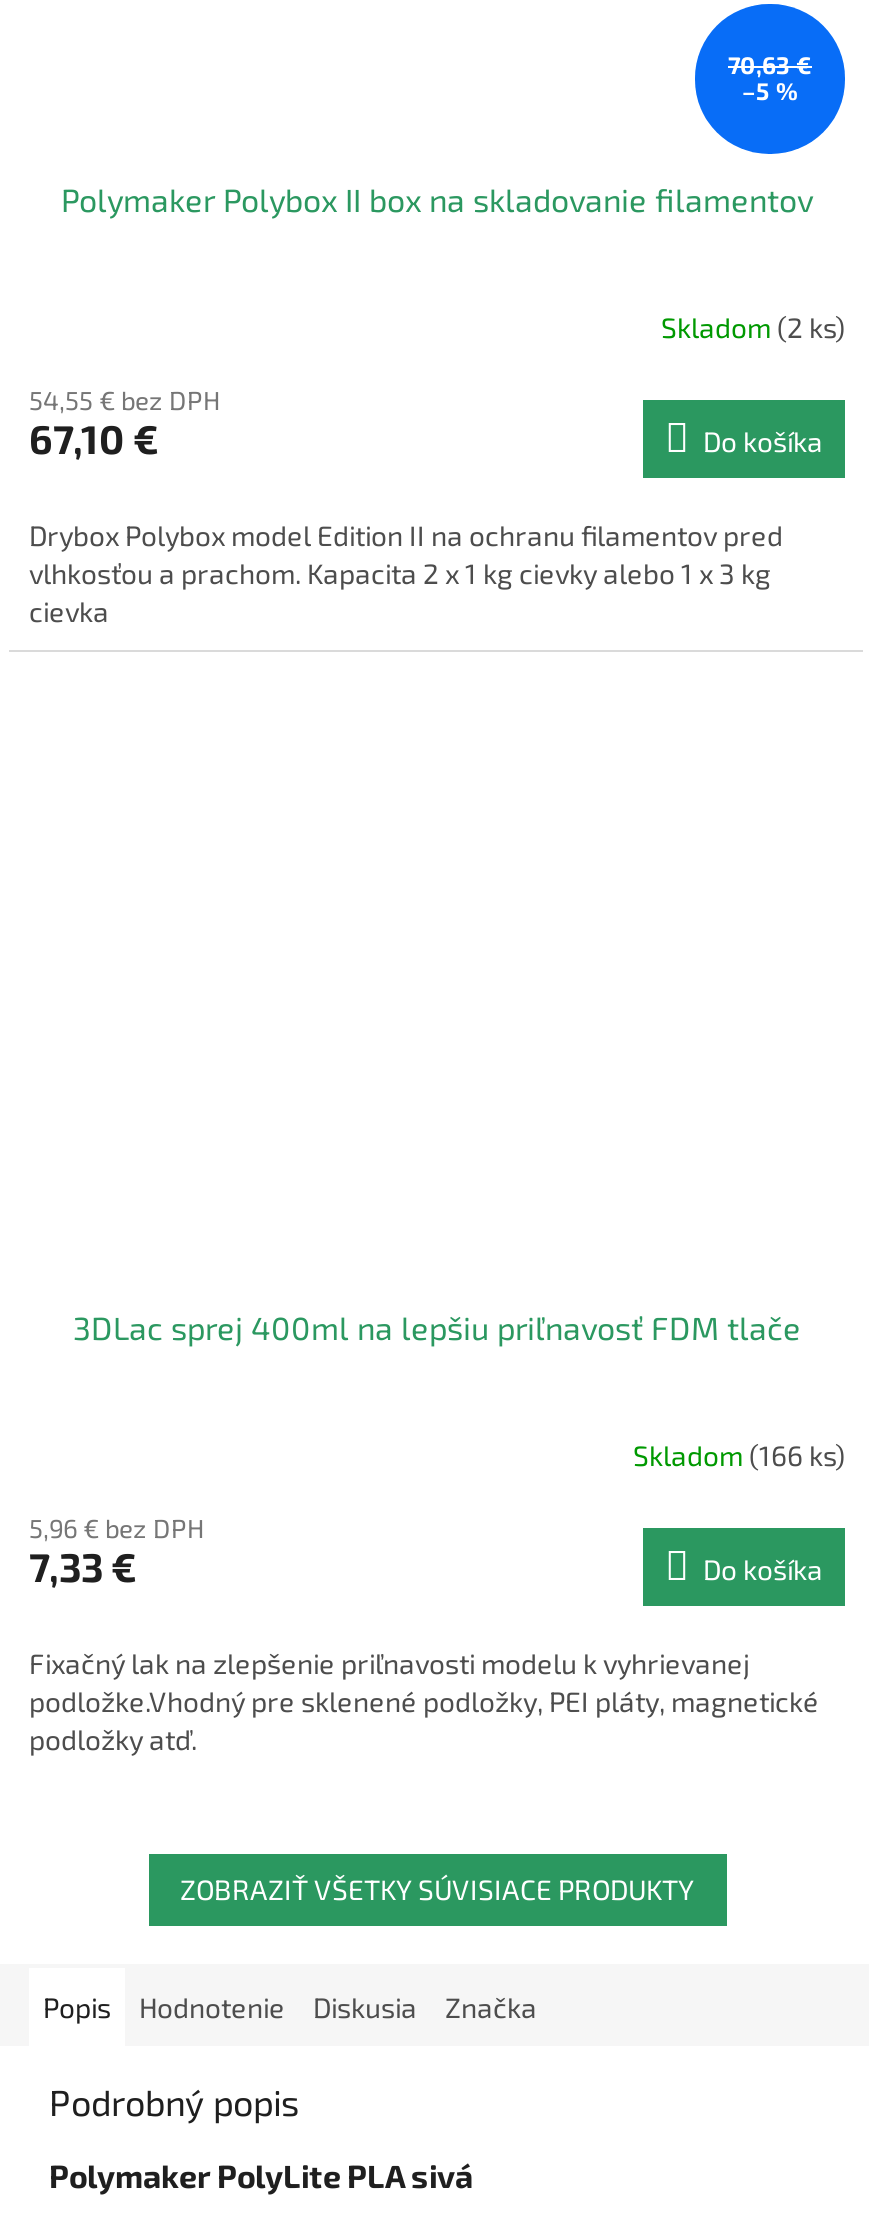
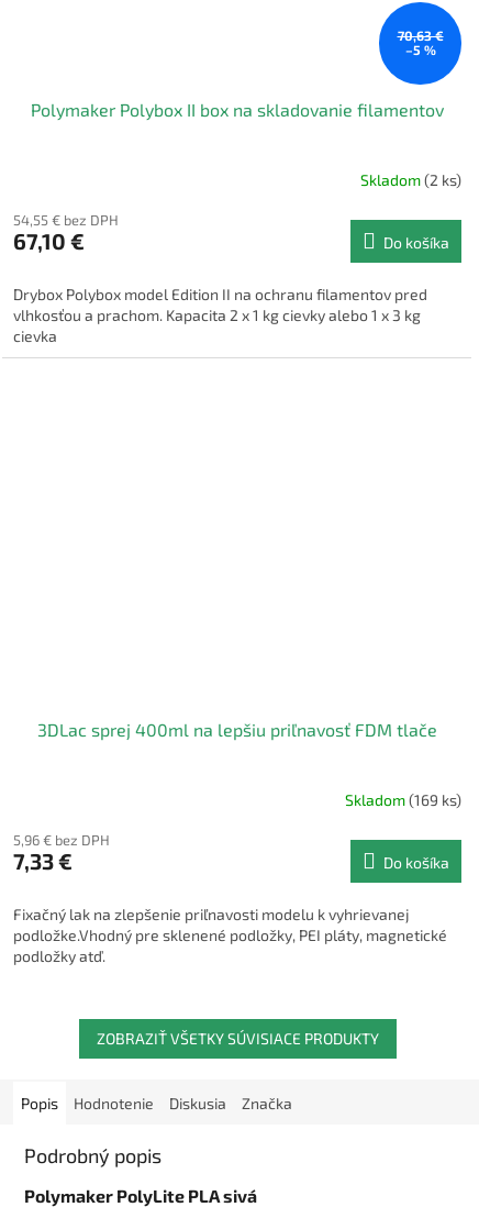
[633,1437,845,1471] Skladom (166 ks) -> [345,790,461,809] Skladom (169 ks)

